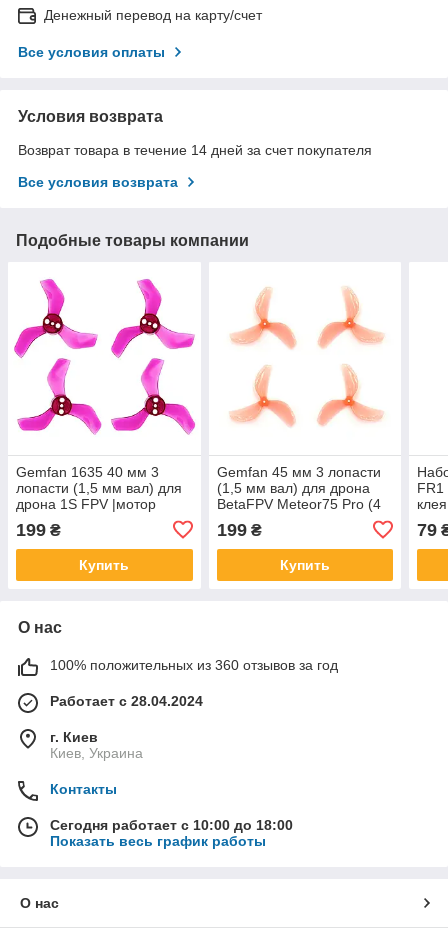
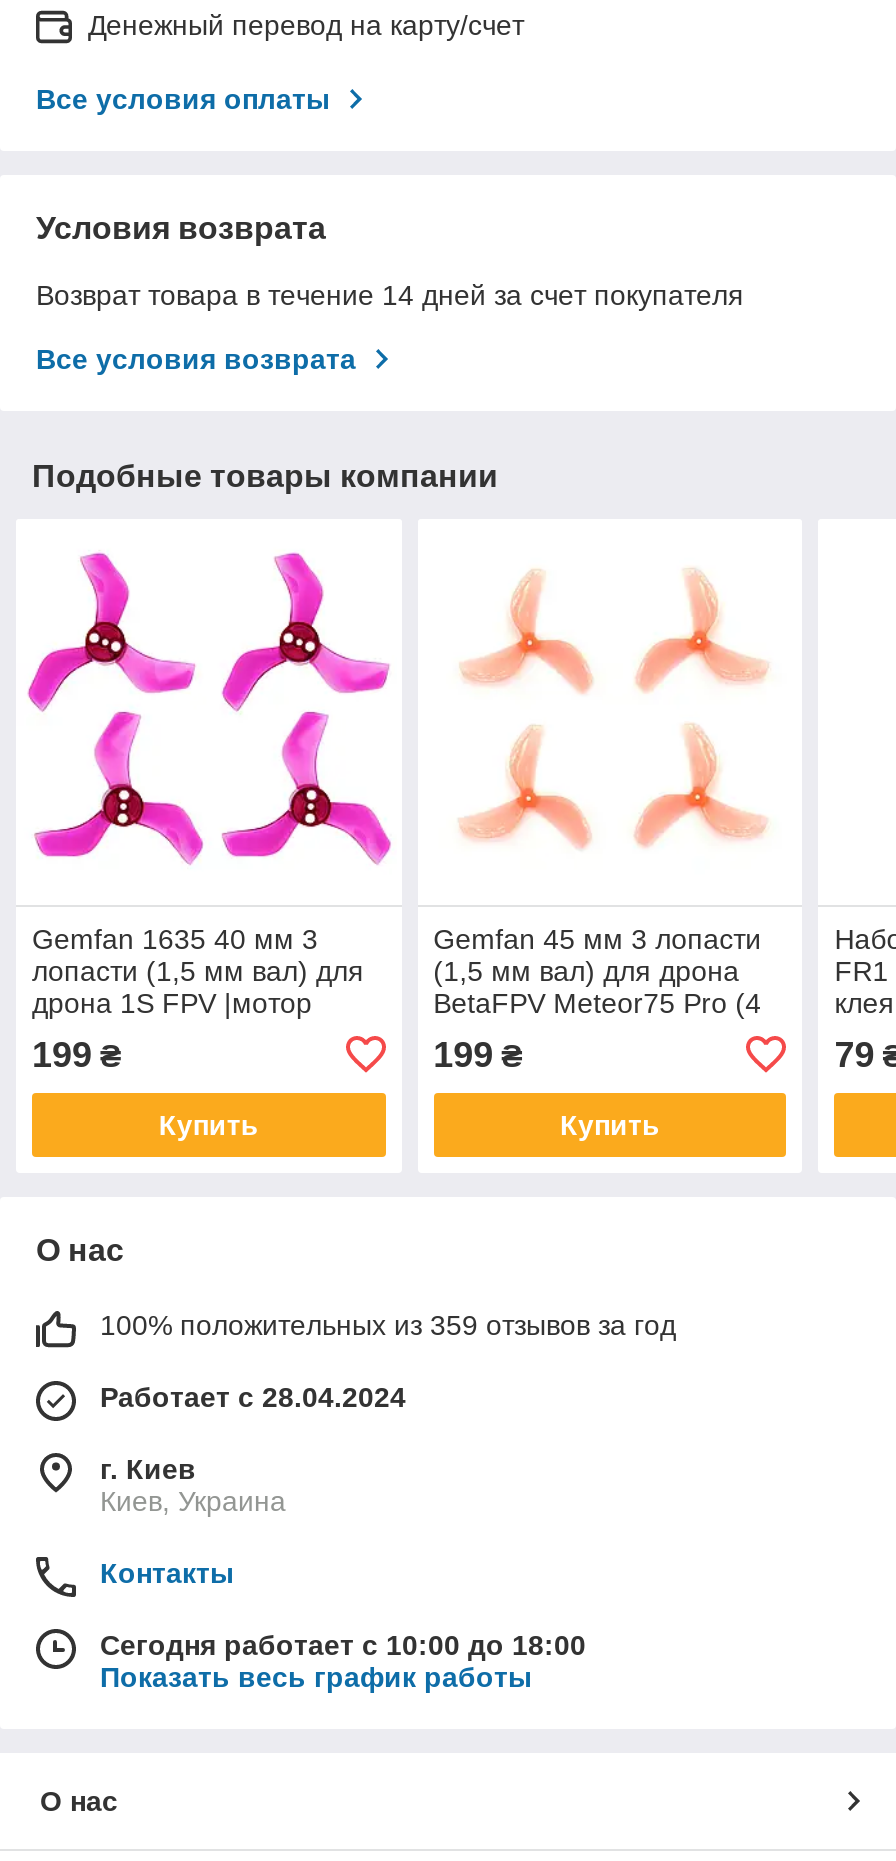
[50,657,338,673] 100% положительных из 360 отзывов за год -> [100,1309,676,1341] 100% положительных из 359 отзывов за год

